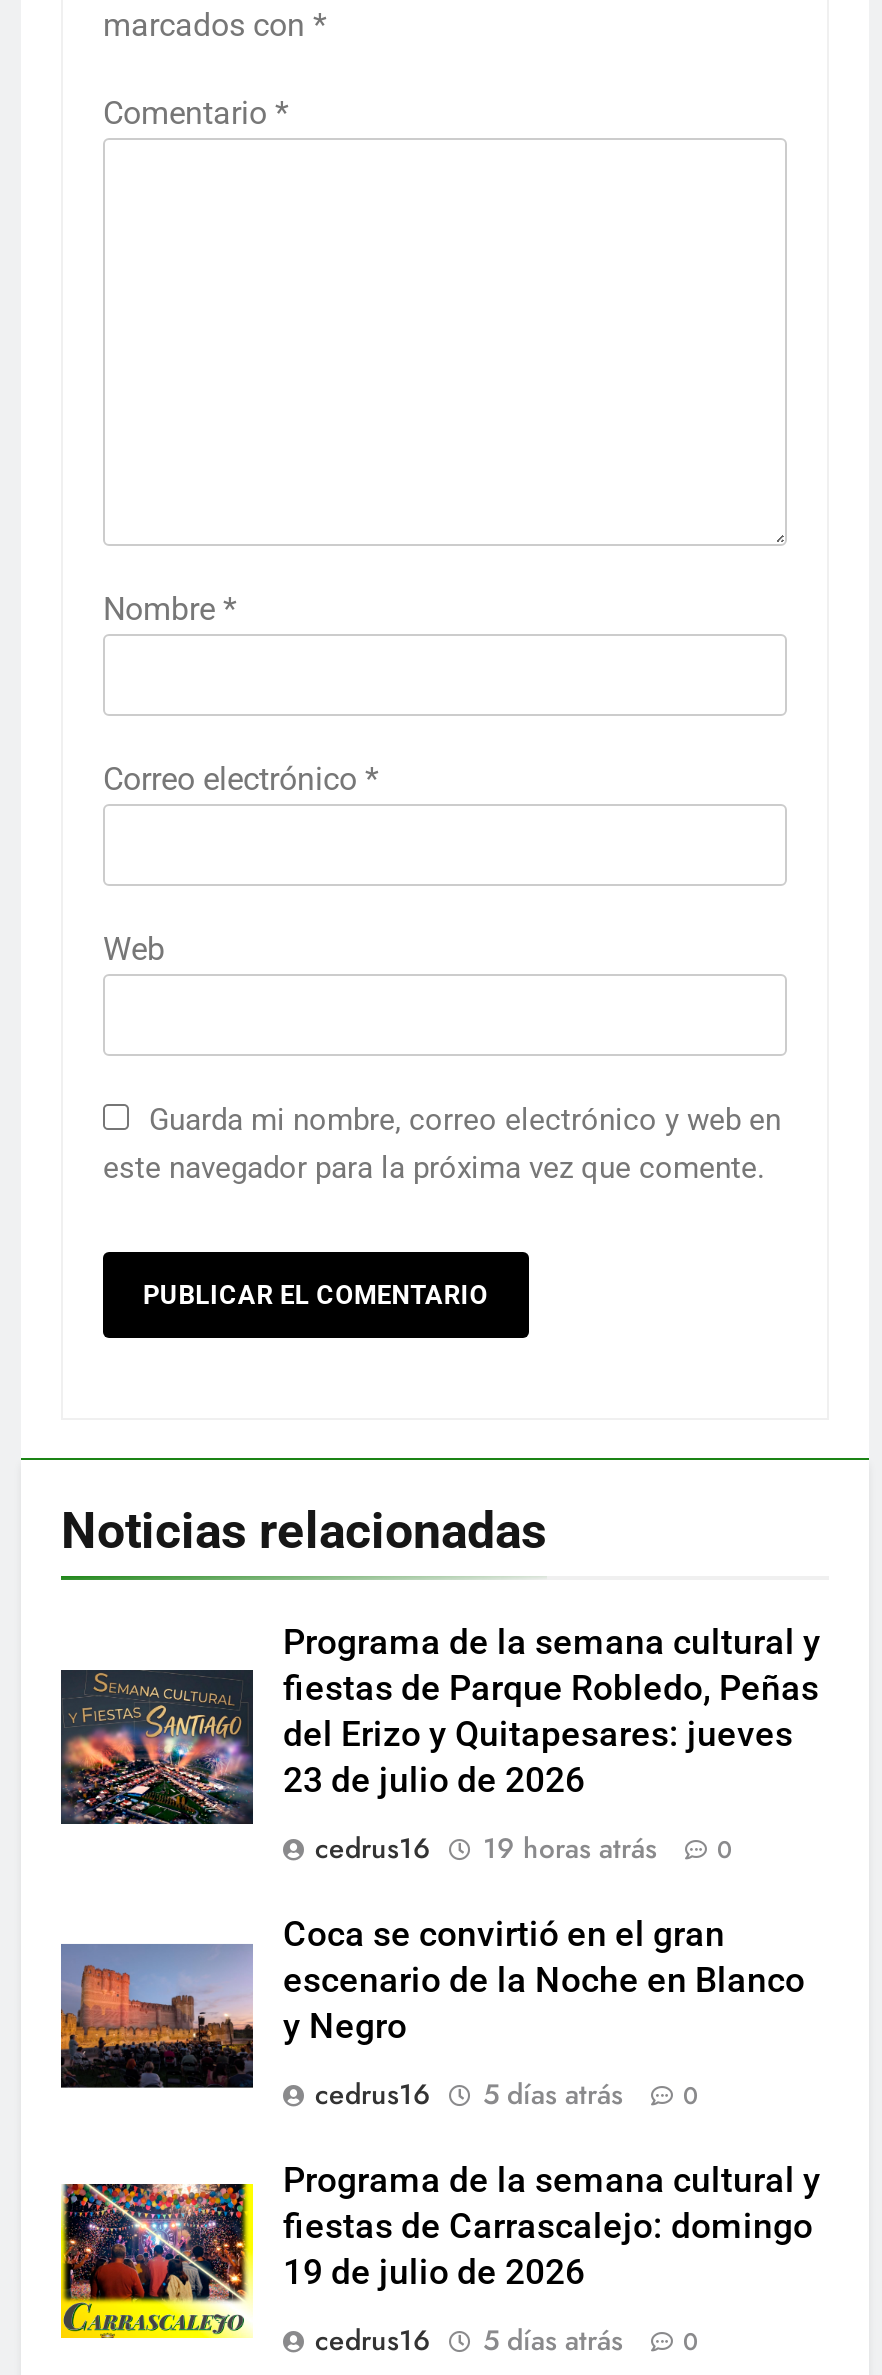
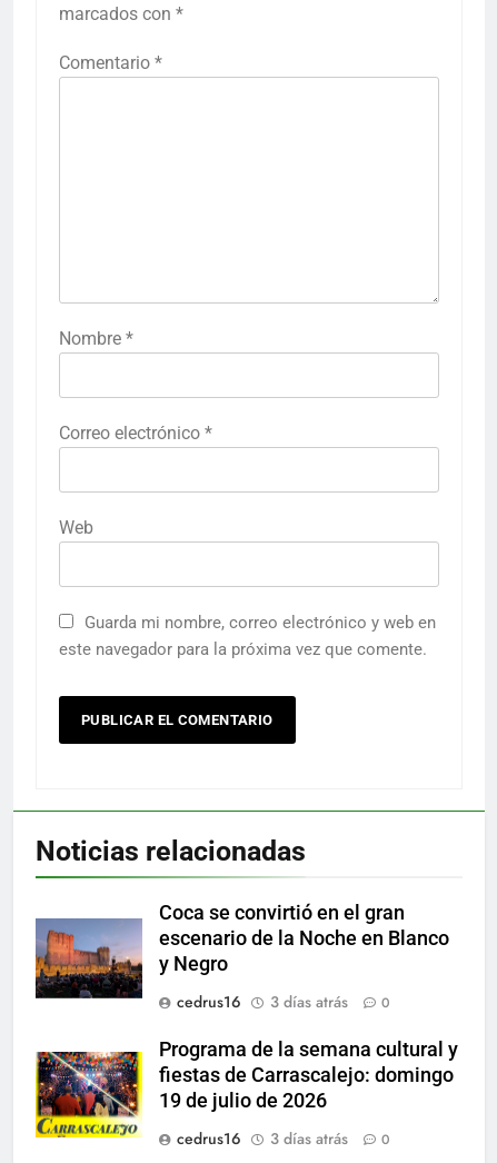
[59,1622,821,1868] [image] | Programa de la semana cultural y | fiestas de Parque Robledo, Peñas | del Erizo y Quitapesares: jueves | 23 de julio de 2026 | cedrus16 | 19 horas atrás | 0 -> none
[315,2074,699,2114] cedrus16 5 días atrás 0 -> [177,991,390,1013] cedrus16 3 días atrás 0
[315,2320,699,2360] cedrus16 5 días atrás 0 -> [177,1128,390,1150] cedrus16 3 días atrás 0

